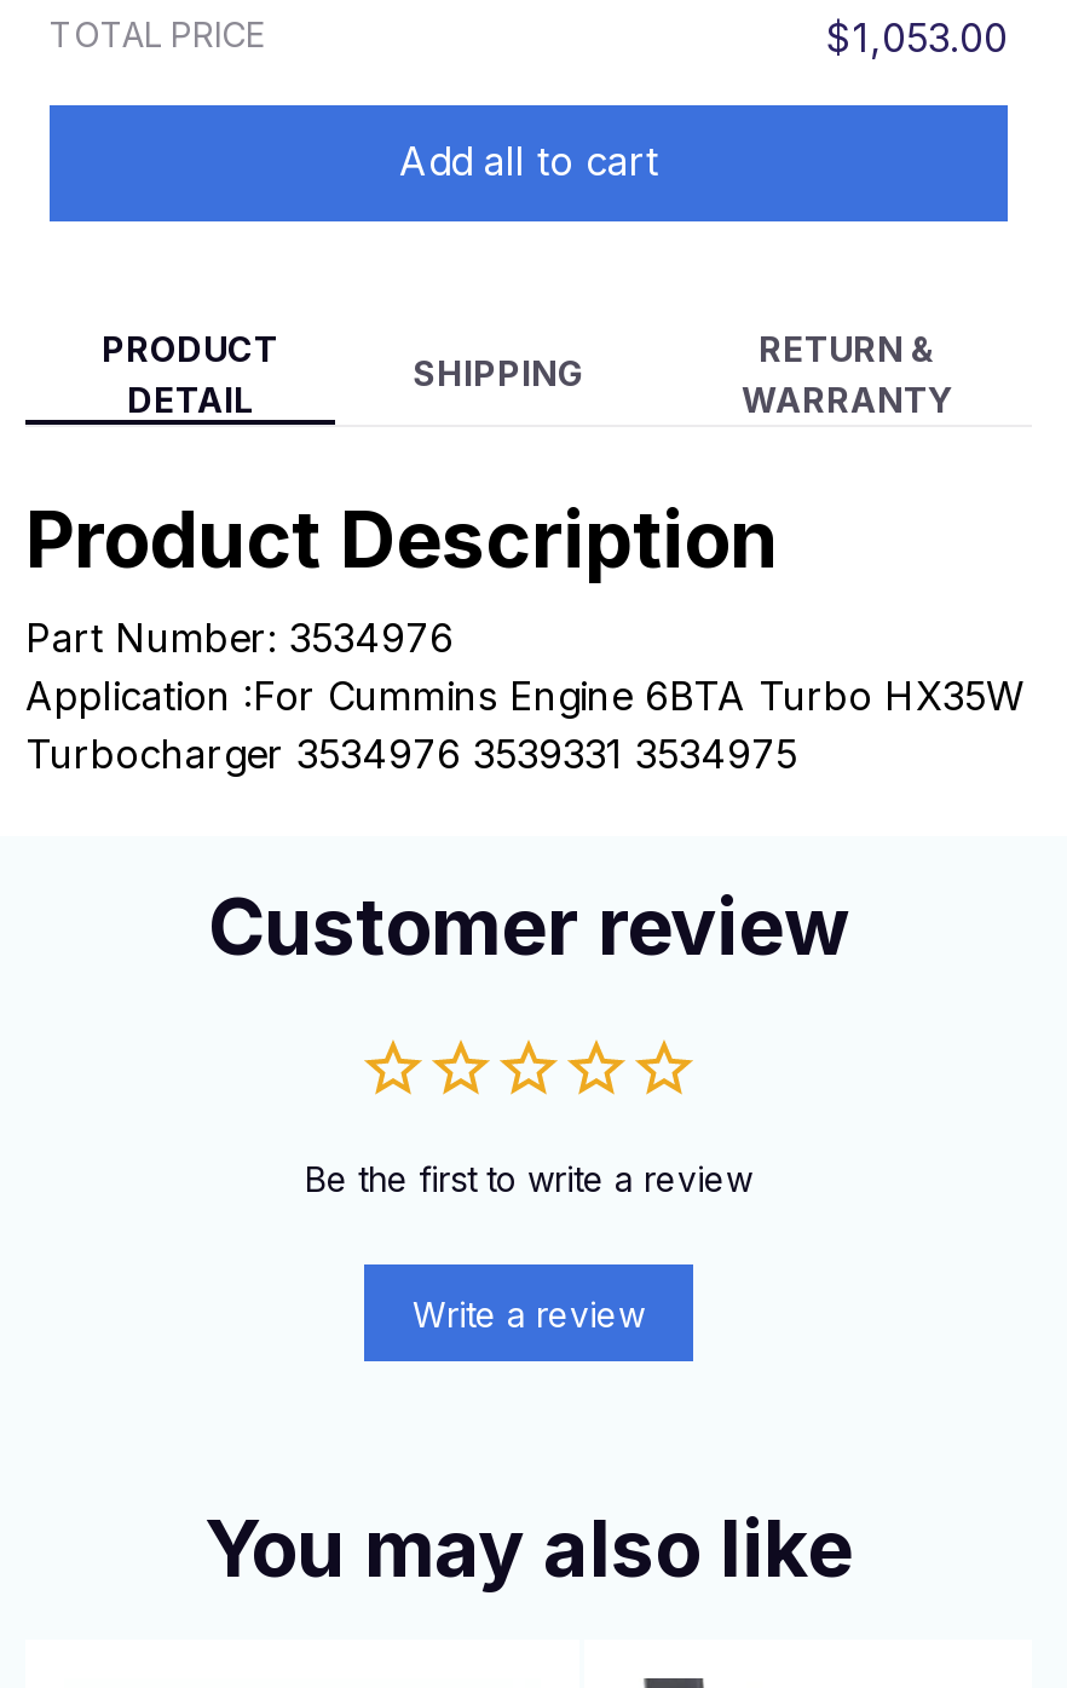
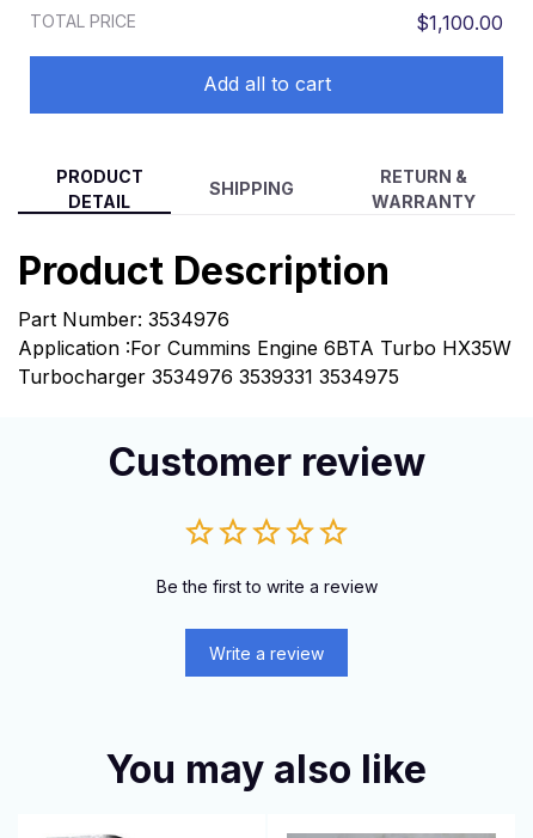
[826,13,1008,61] $1,053.00 -> [416,10,503,34] $1,100.00

